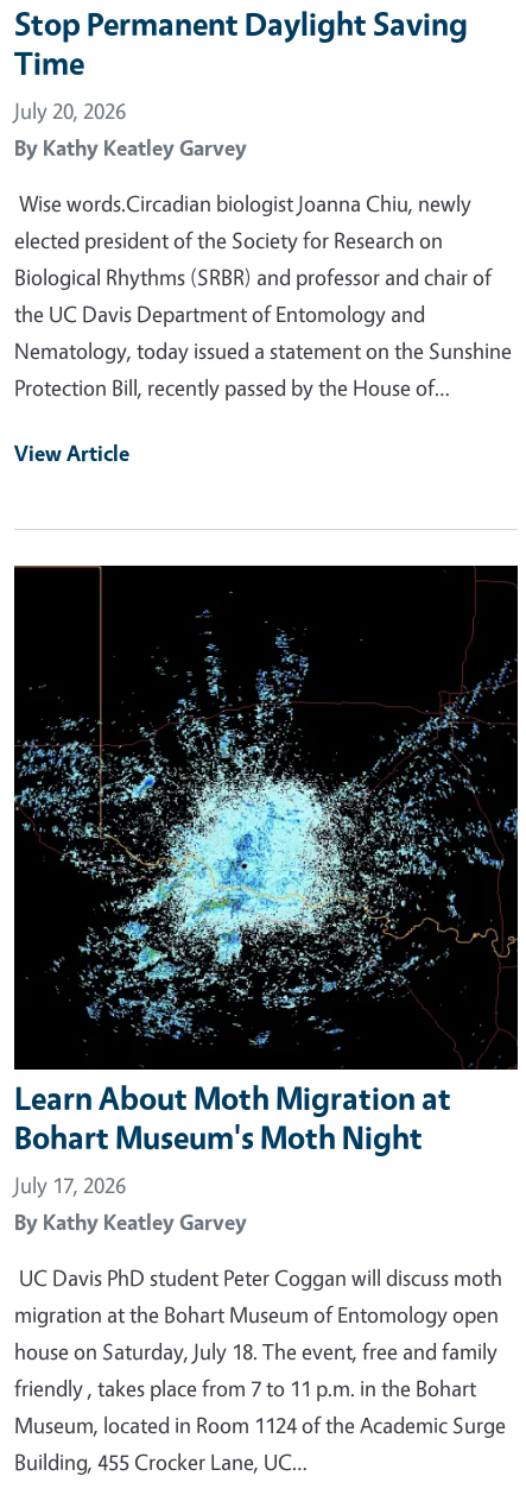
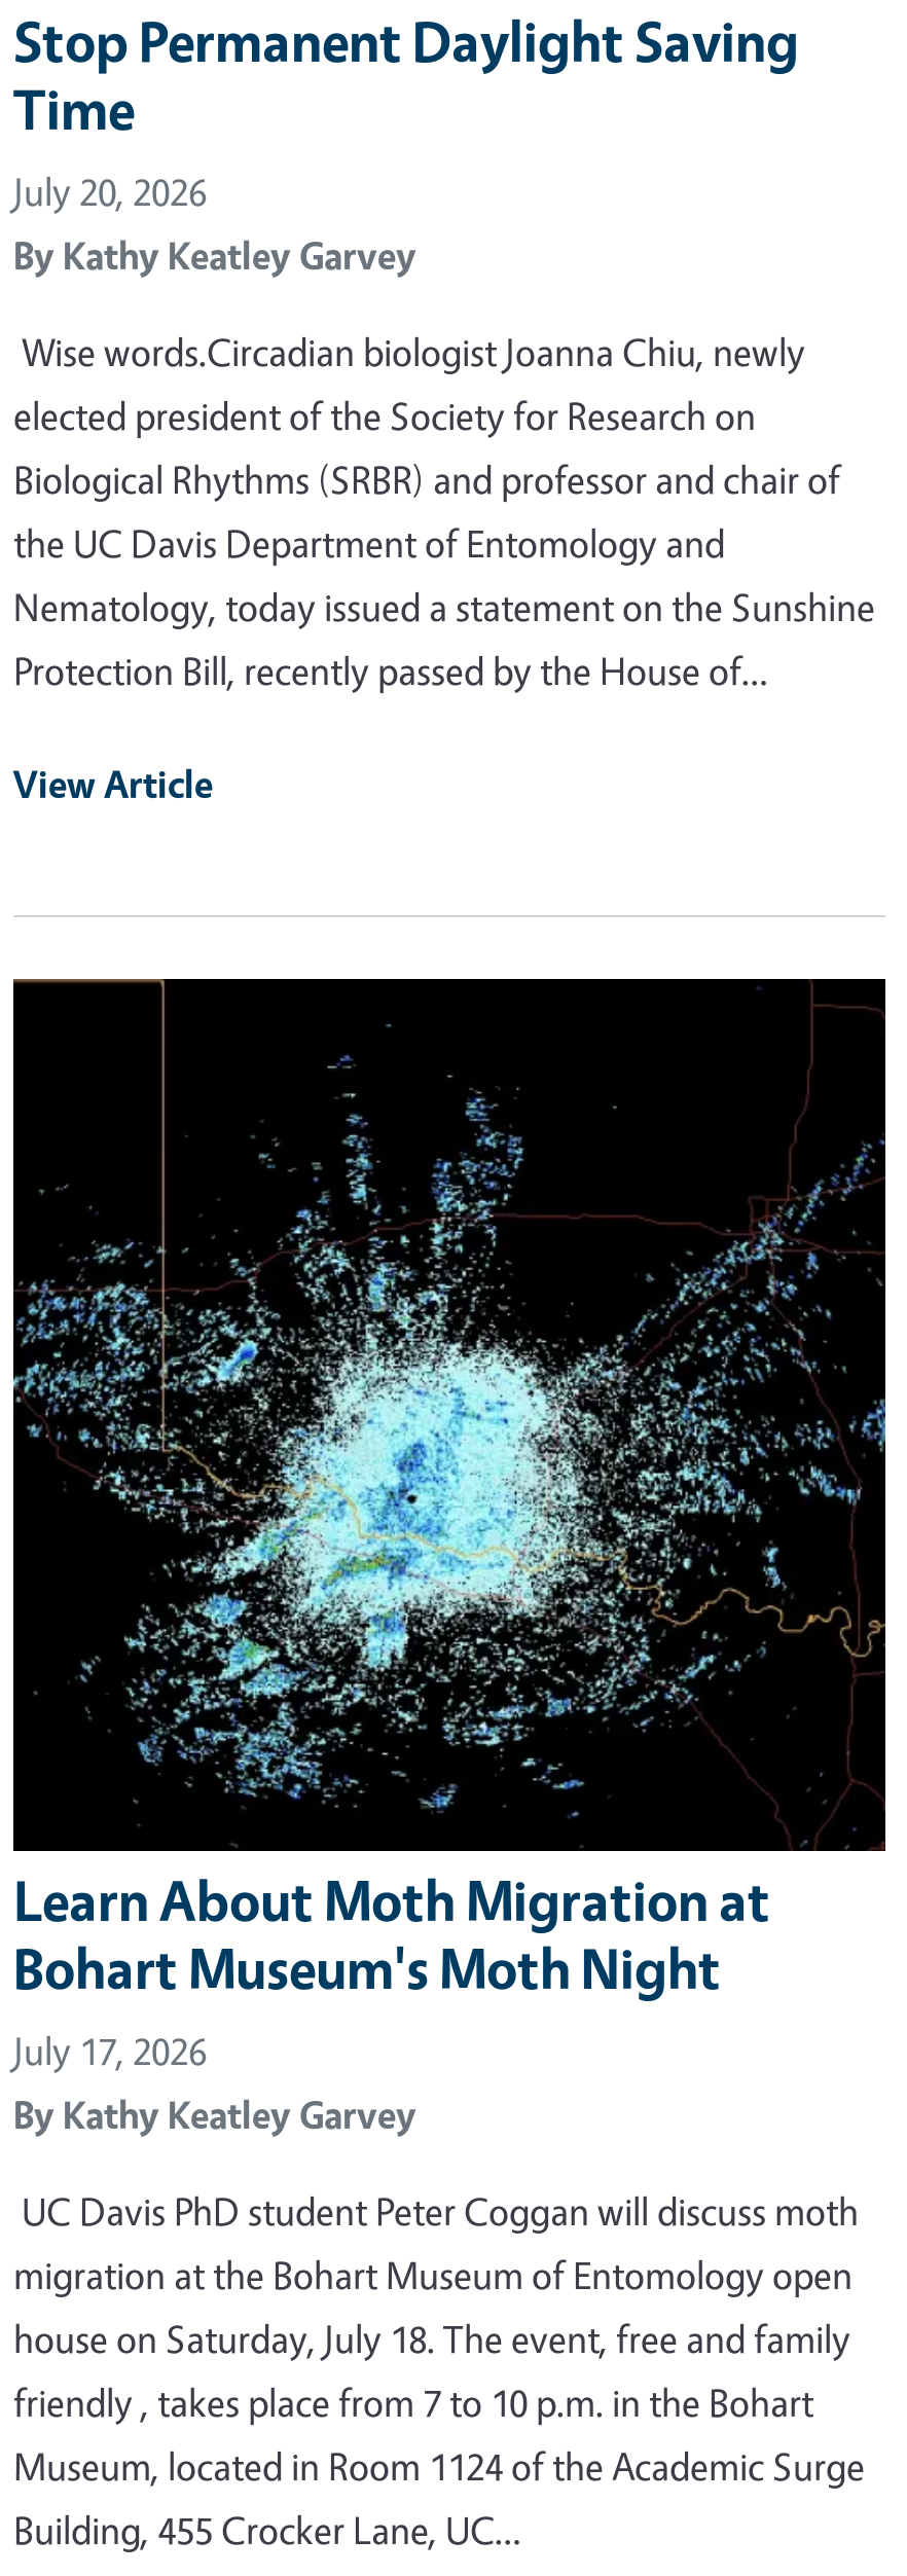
[14,1374,476,1403] friendly , takes place from 7 to 11 p.m. in the Bohart -> [13,2379,813,2428] friendly , takes place from 7 to 10 p.m. in the Bohart

